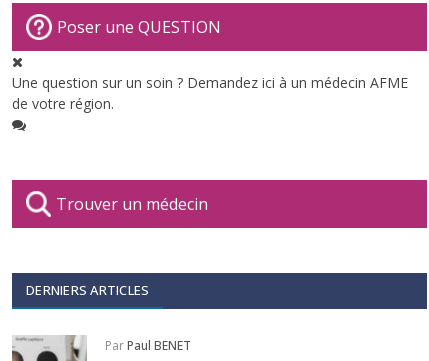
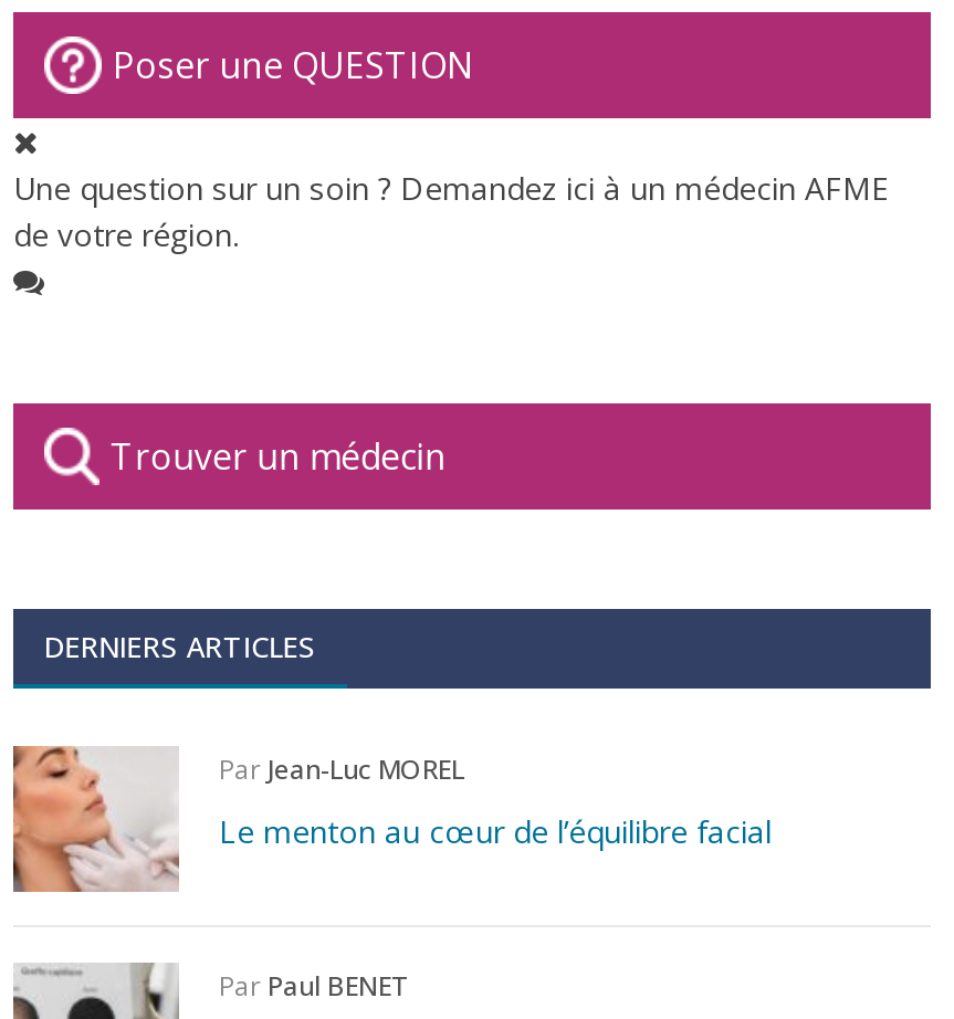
none -> [11,746,772,903] [image] | Par Jean-Luc MOREL | Le menton au cœur de l’équilibre facial

